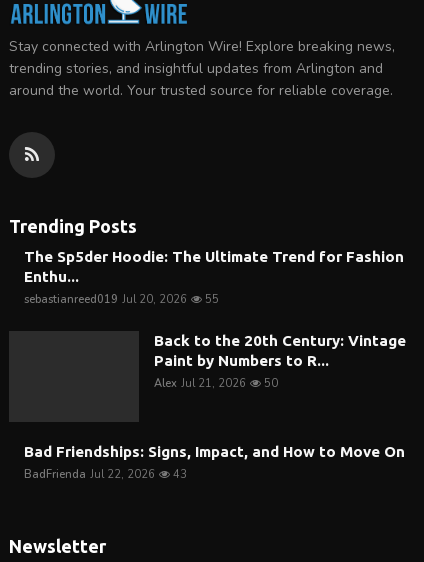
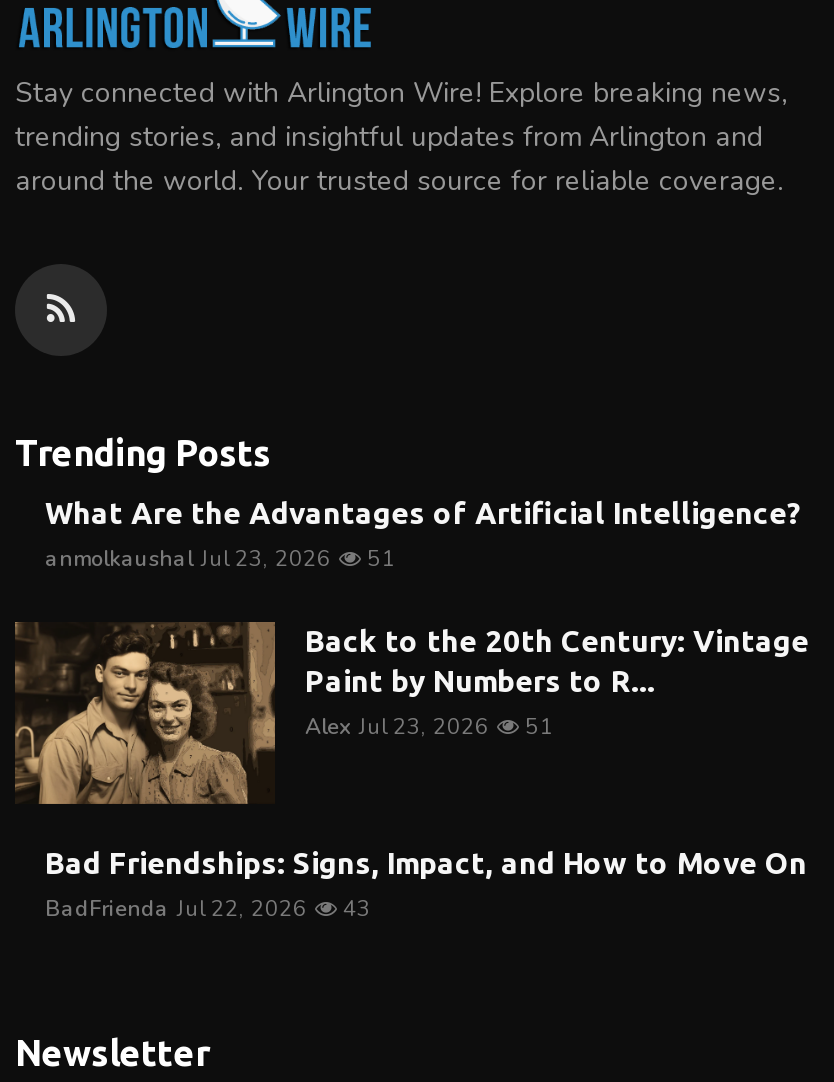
none -> [15,622,277,806] [image]
[24,247,404,306] The Sp5der Hoodie: The Ultimate Trend for Fashion | Enthu... | sebastianreed019 Jul 20, 2026 | 55 -> [45,495,803,573] What Are the Advantages of Artificial Intelligence? | anmolkaushal Jul 23, 2026 | 51
[154,375,246,390] Alex Jul 21, 2026 -> [305,711,489,741] Alex Jul 23, 2026
[261,375,278,390] 50 -> [519,711,553,741] 51

